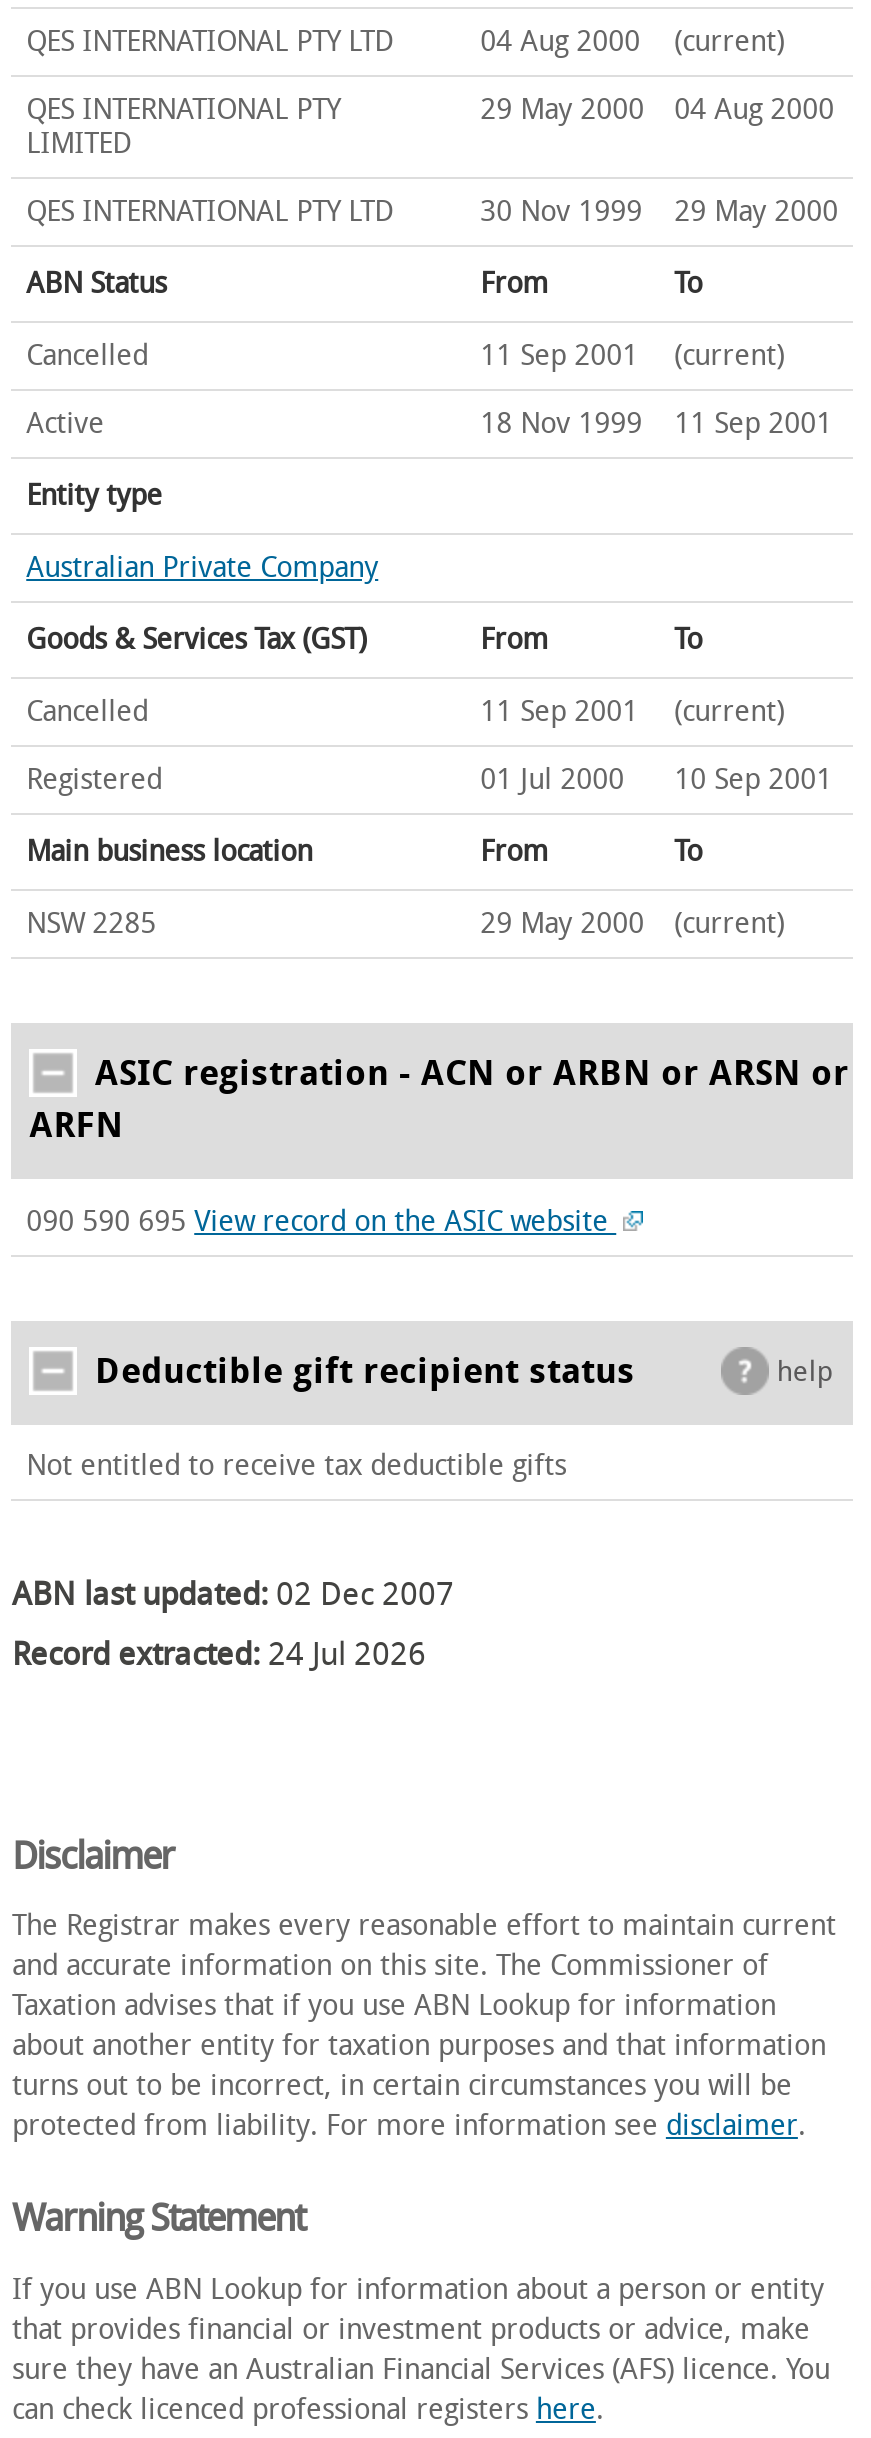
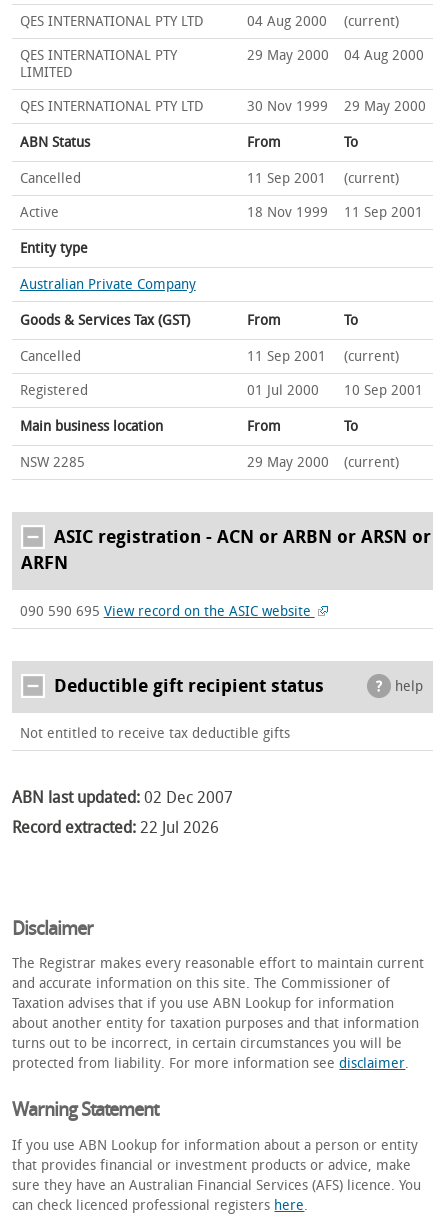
[12,1636,426,1674] Record extracted: 24 Jul 2026 -> [12,818,219,837] Record extracted: 22 Jul 2026

